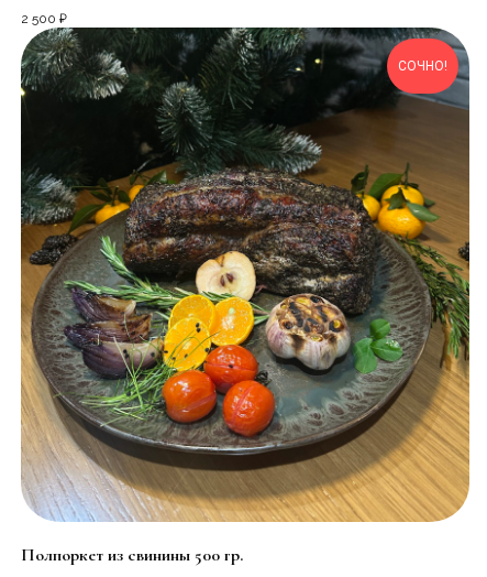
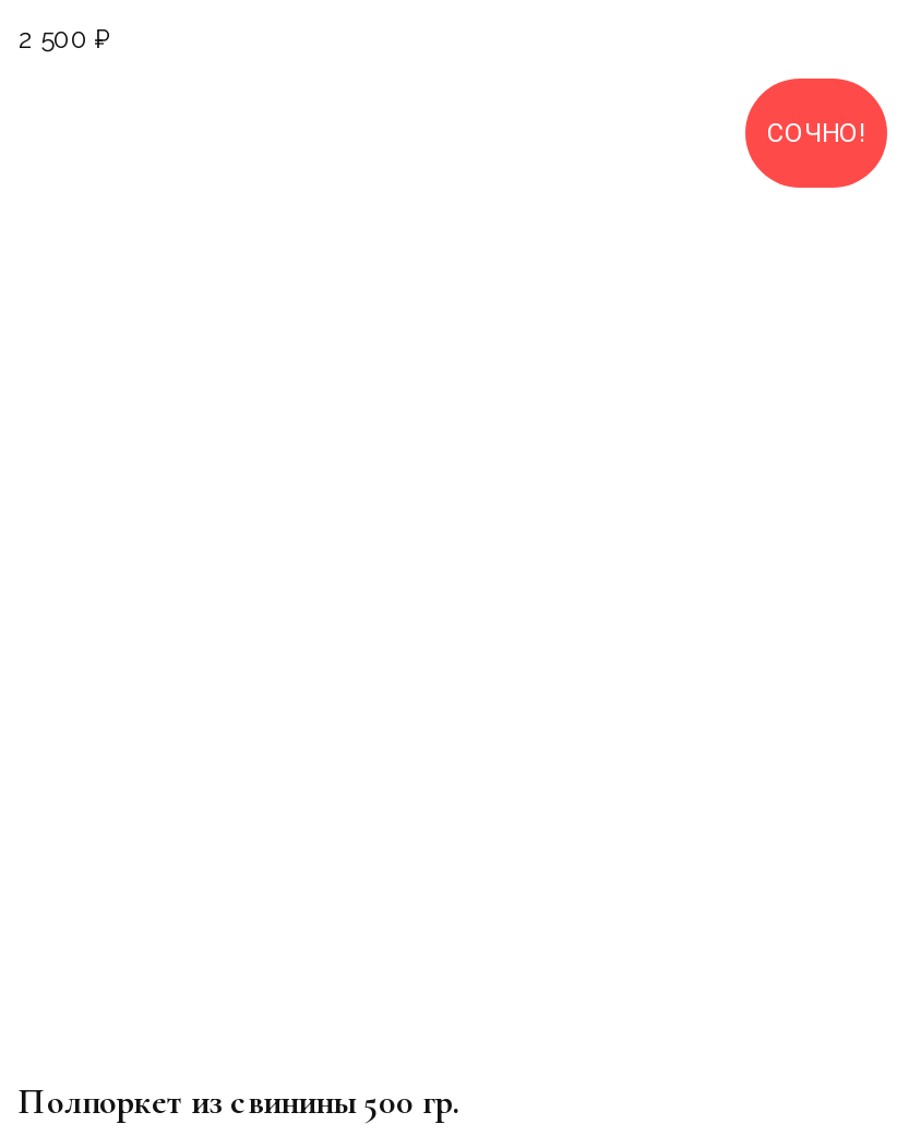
[20,26,471,523] [image] -> none

